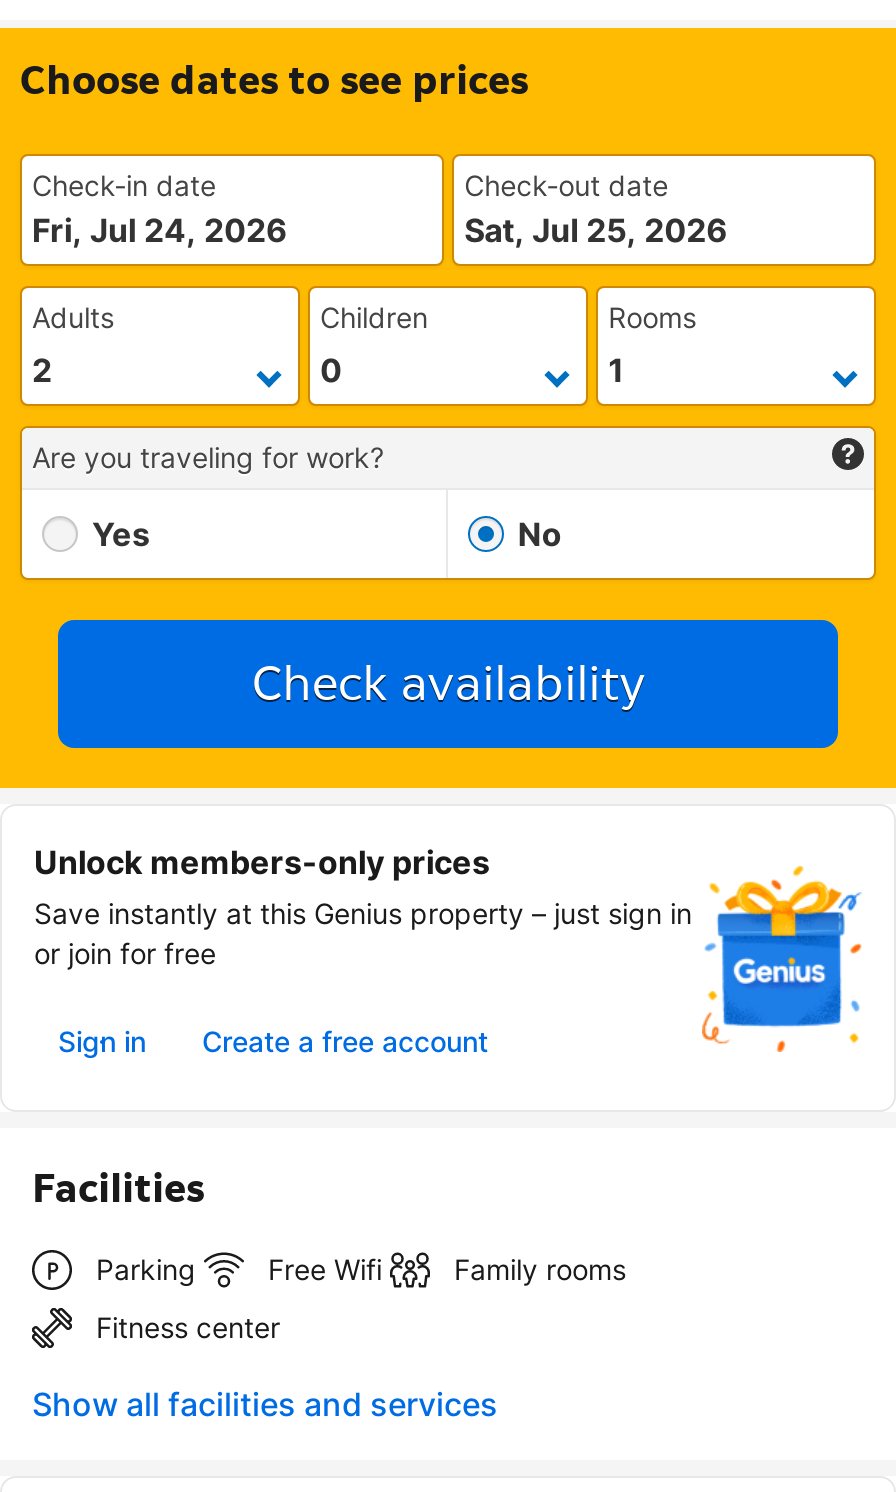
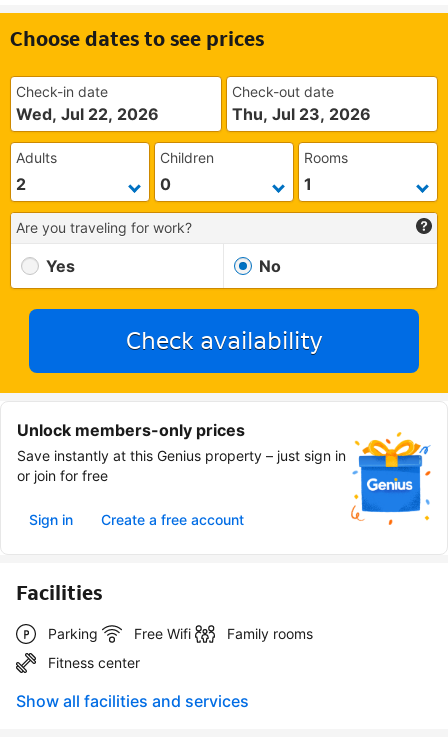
[32,210,288,250] Fri, Jul 24, 2026 -> [16,104,159,124] Wed, Jul 22, 2026
[464,210,728,250] Sat, Jul 25, 2026 -> [232,104,371,124] Thu, Jul 23, 2026

